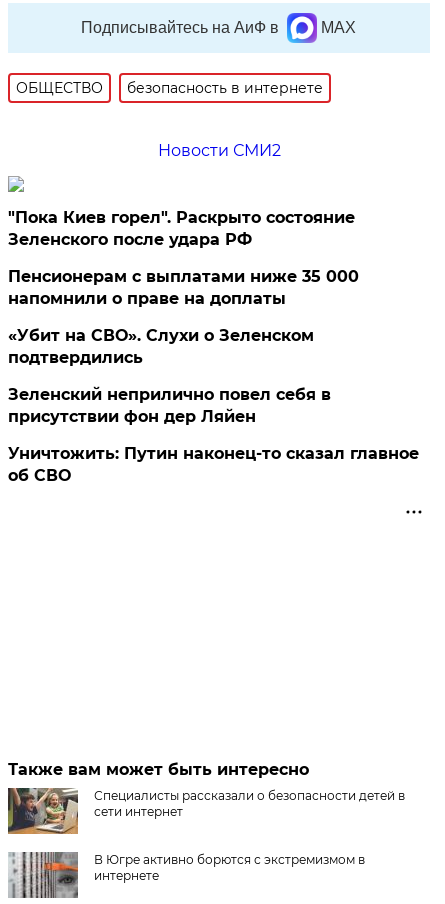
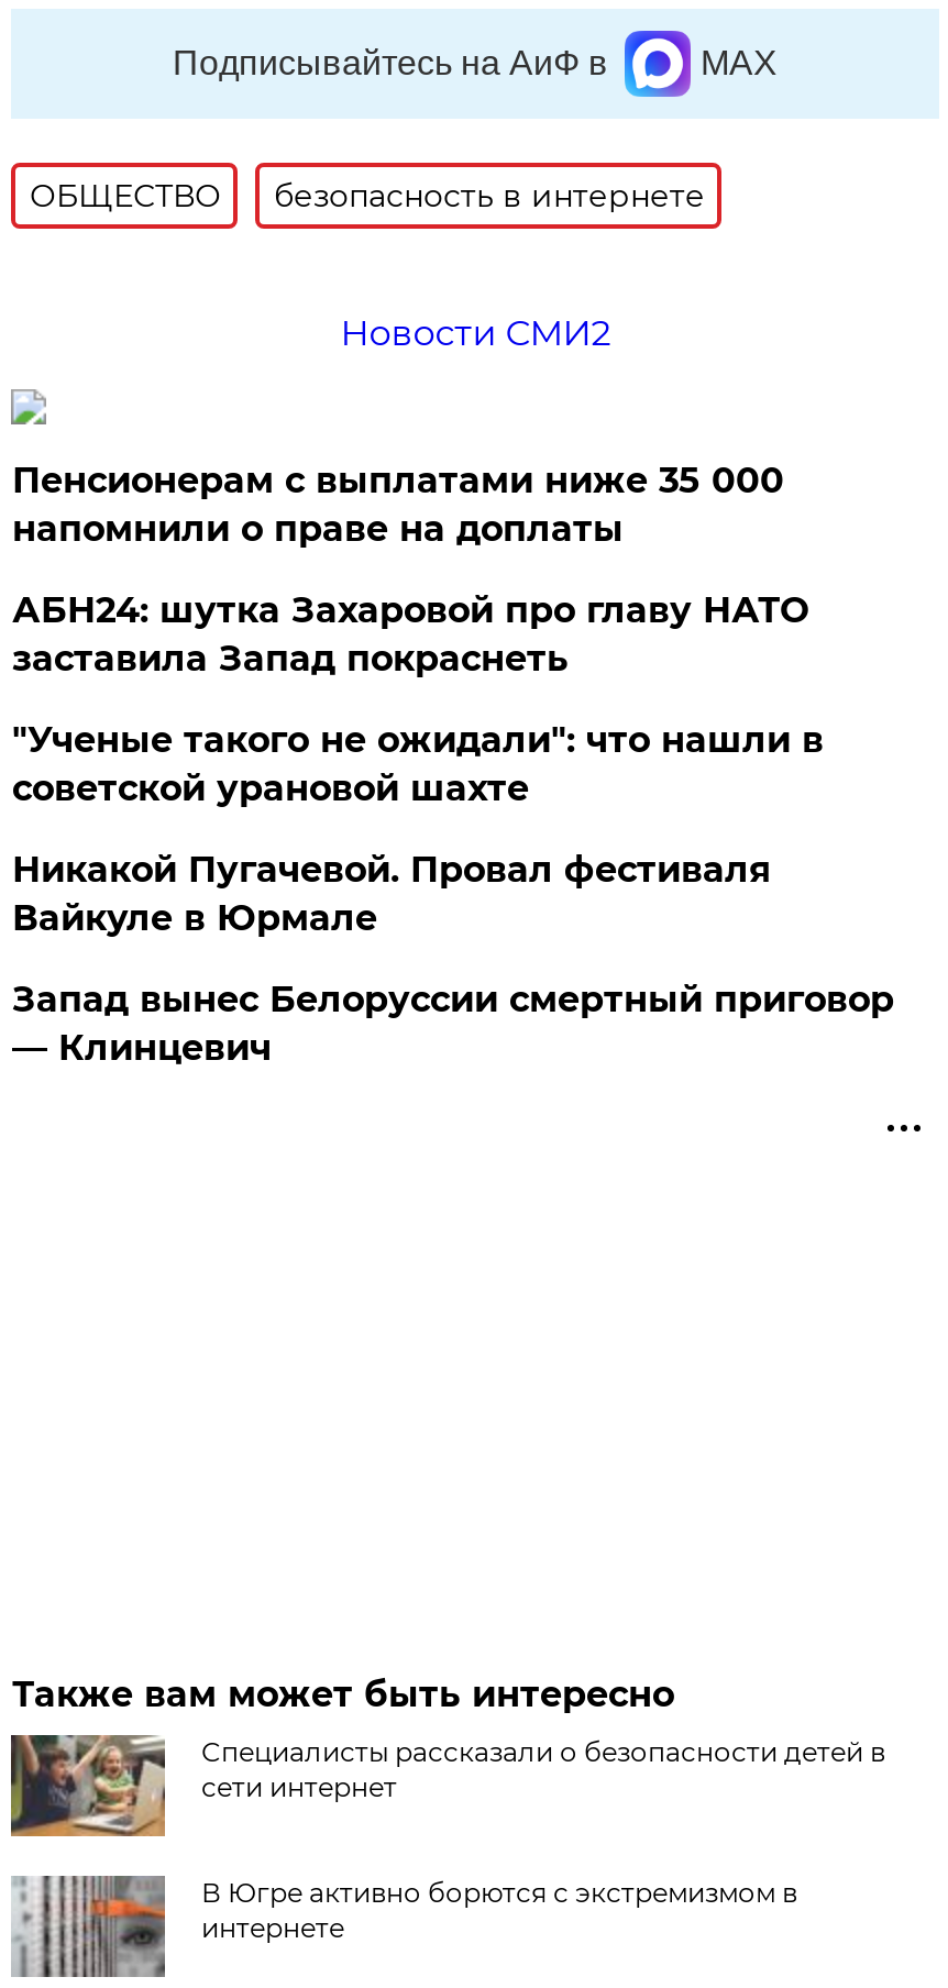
[8,208,355,249] "Пока Киев горел". Раскрыто состояние | Зеленского после удара РФ -> none
moved [8,267,359,308] -> [12,459,784,550]: Пенсионерам с выплатами ниже 35 000 | напомнили о праве на доплаты
[8,326,419,485] «Убит на СВО». Слухи о Зеленском | подтвердились | Зеленский неприлично повел cебя в | присутствии фон дер Ляйен | Уничтожить: Путин наконец-то сказал главное | об СВО -> [12,589,894,1069] АБН24: шутка Захаровой про главу НАТО | заставила Запад покраснеть | "Ученые такого не ожидали": что нашли в | советской урановой шахте | Никакой Пугачевой. Провал фестиваля | Вайкуле в Юрмале | Запад вынес Белоруссии смертный приговор | — Клинцевич

